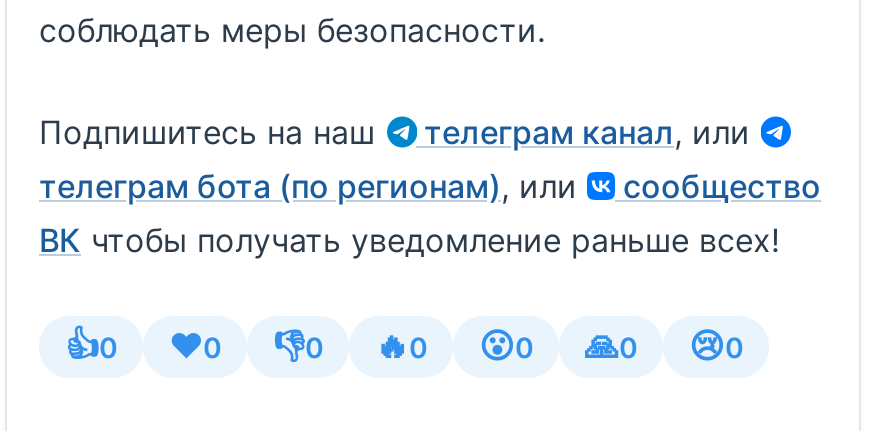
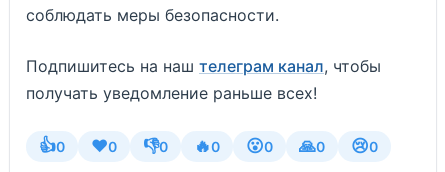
[39,112,821,260] Подпишитесь на наш | телеграм канал, или | телеграм бота (по регионам), или | сообщество | ВК чтобы получать уведомление раньше всех! -> [26,56,381,103] Подпишитесь на наш телеграм канал, чтобы | получать уведомление раньше всех!

